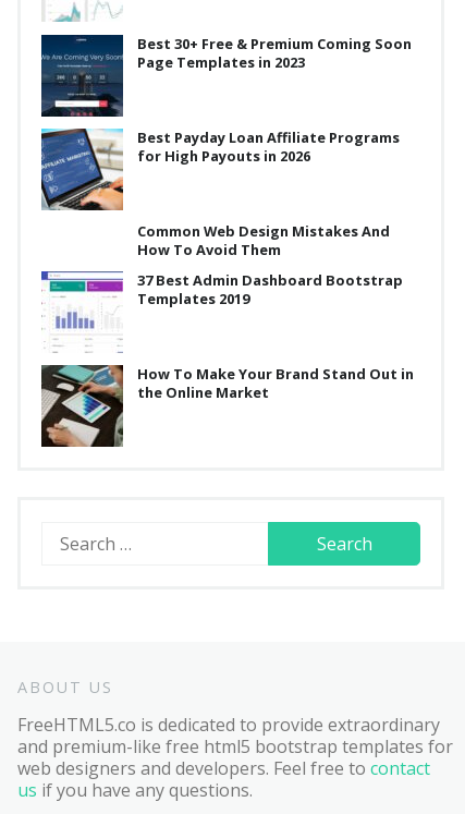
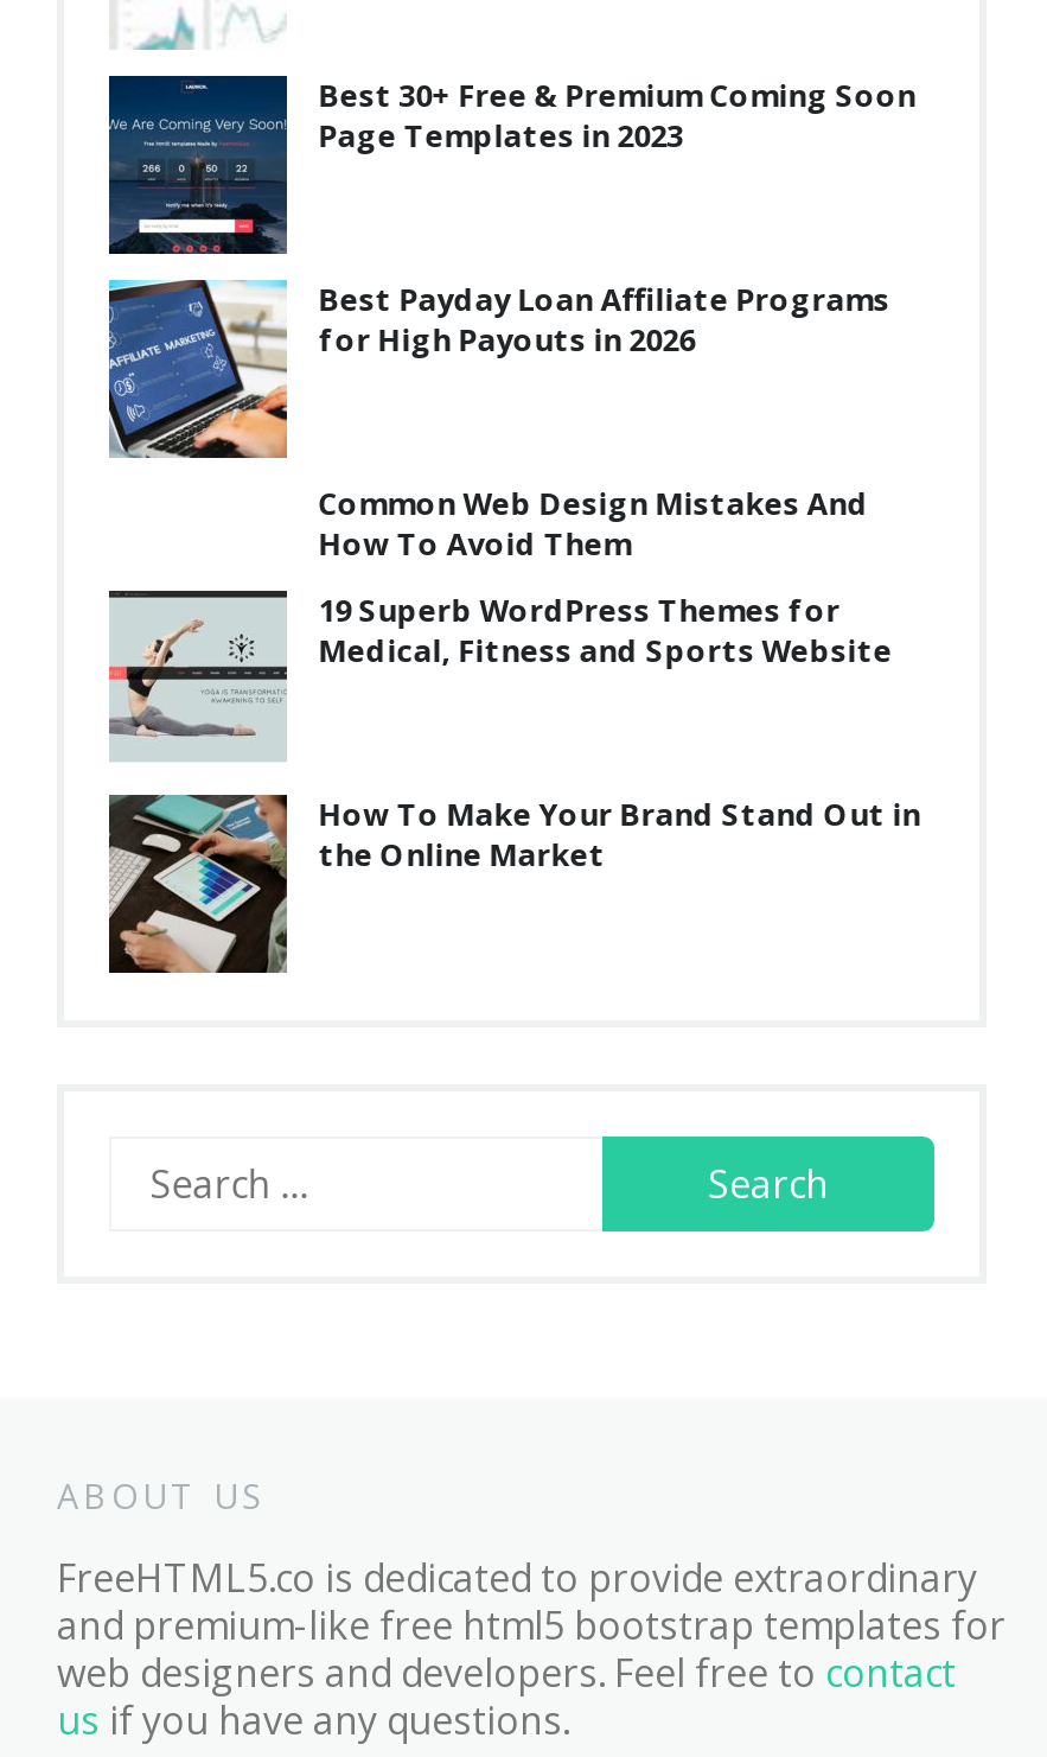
[41,270,403,353] [image] | 37 Best Admin Dashboard Bootstrap | Templates 2019 -> [107,588,892,762] [image] | 19 Superb WordPress Themes for | Medical, Fitness and Sports Website

